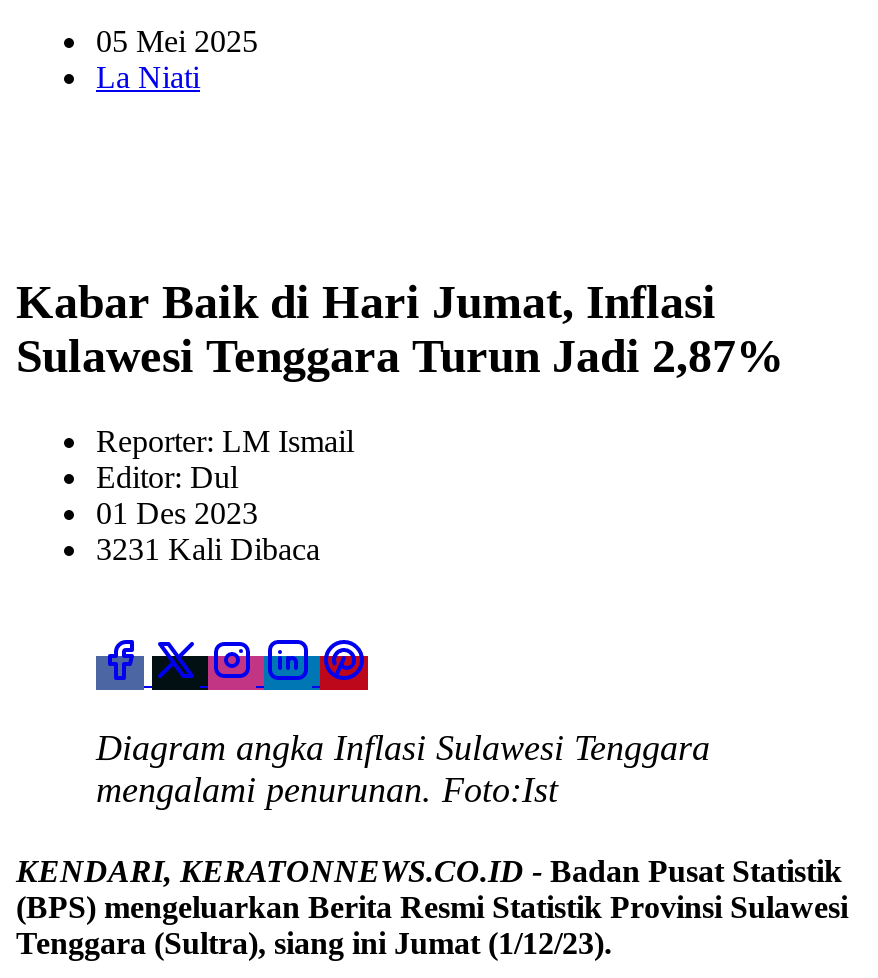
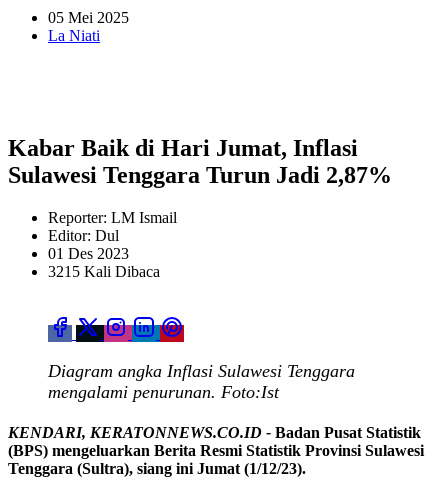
[96,531,320,565] 3231 Kali Dibaca -> [48,263,160,280] 3215 Kali Dibaca

